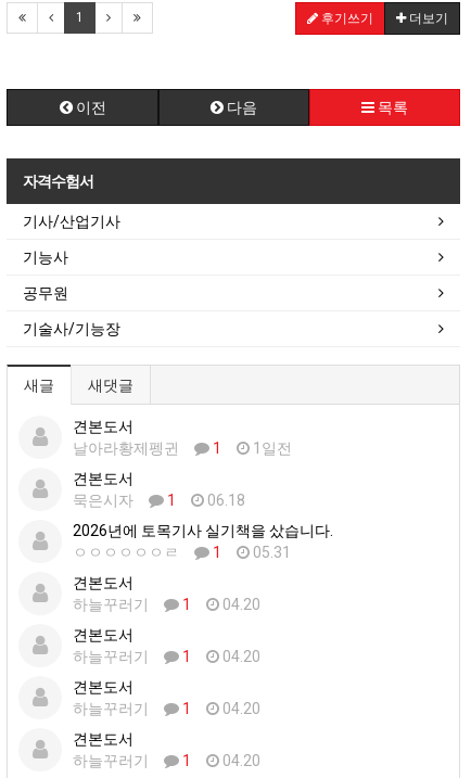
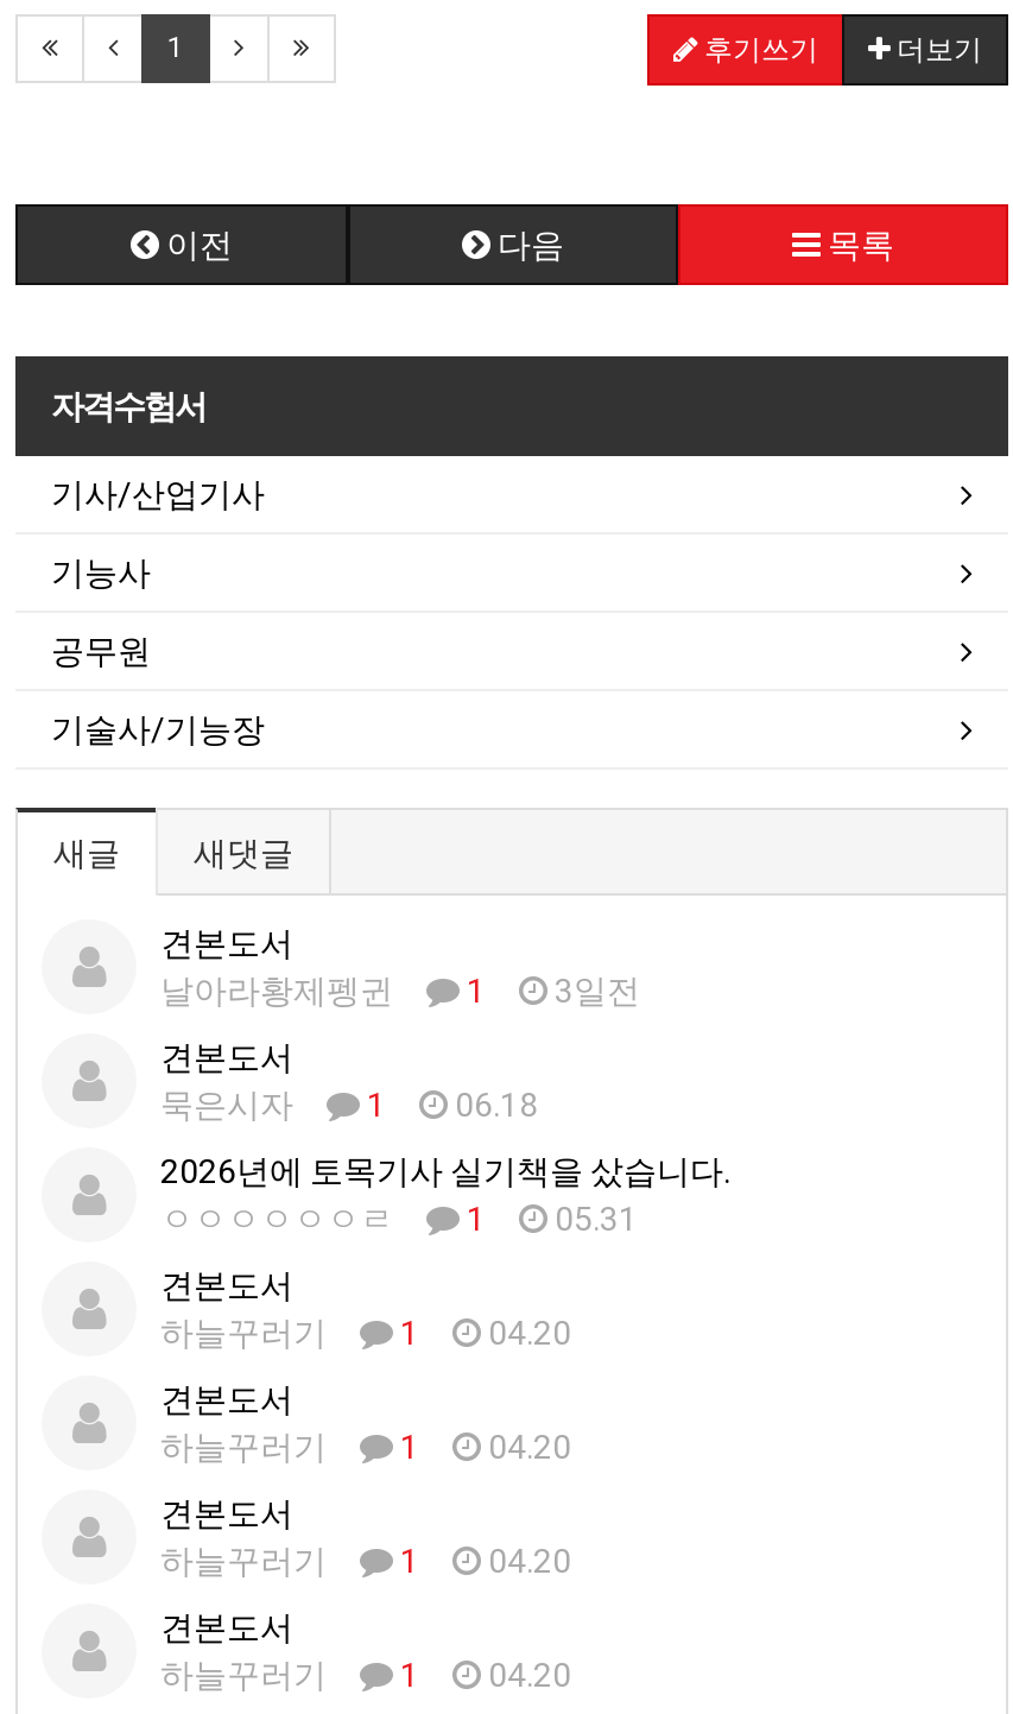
[250,439,292,456] 1일전 -> [547,971,640,1009] 3일전

